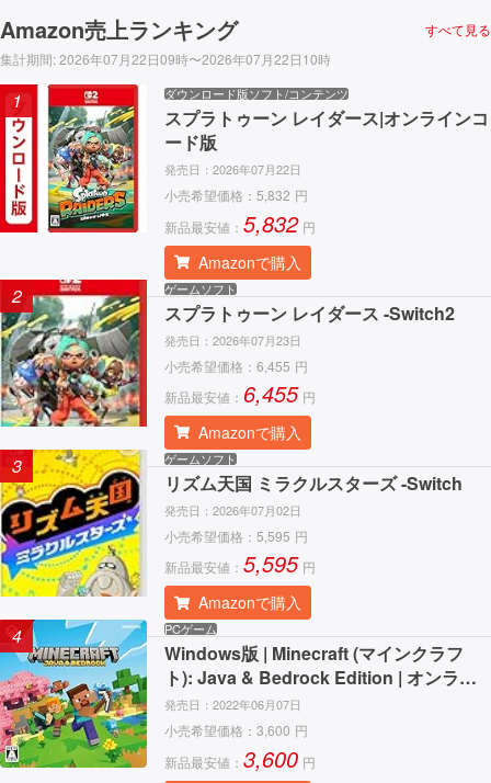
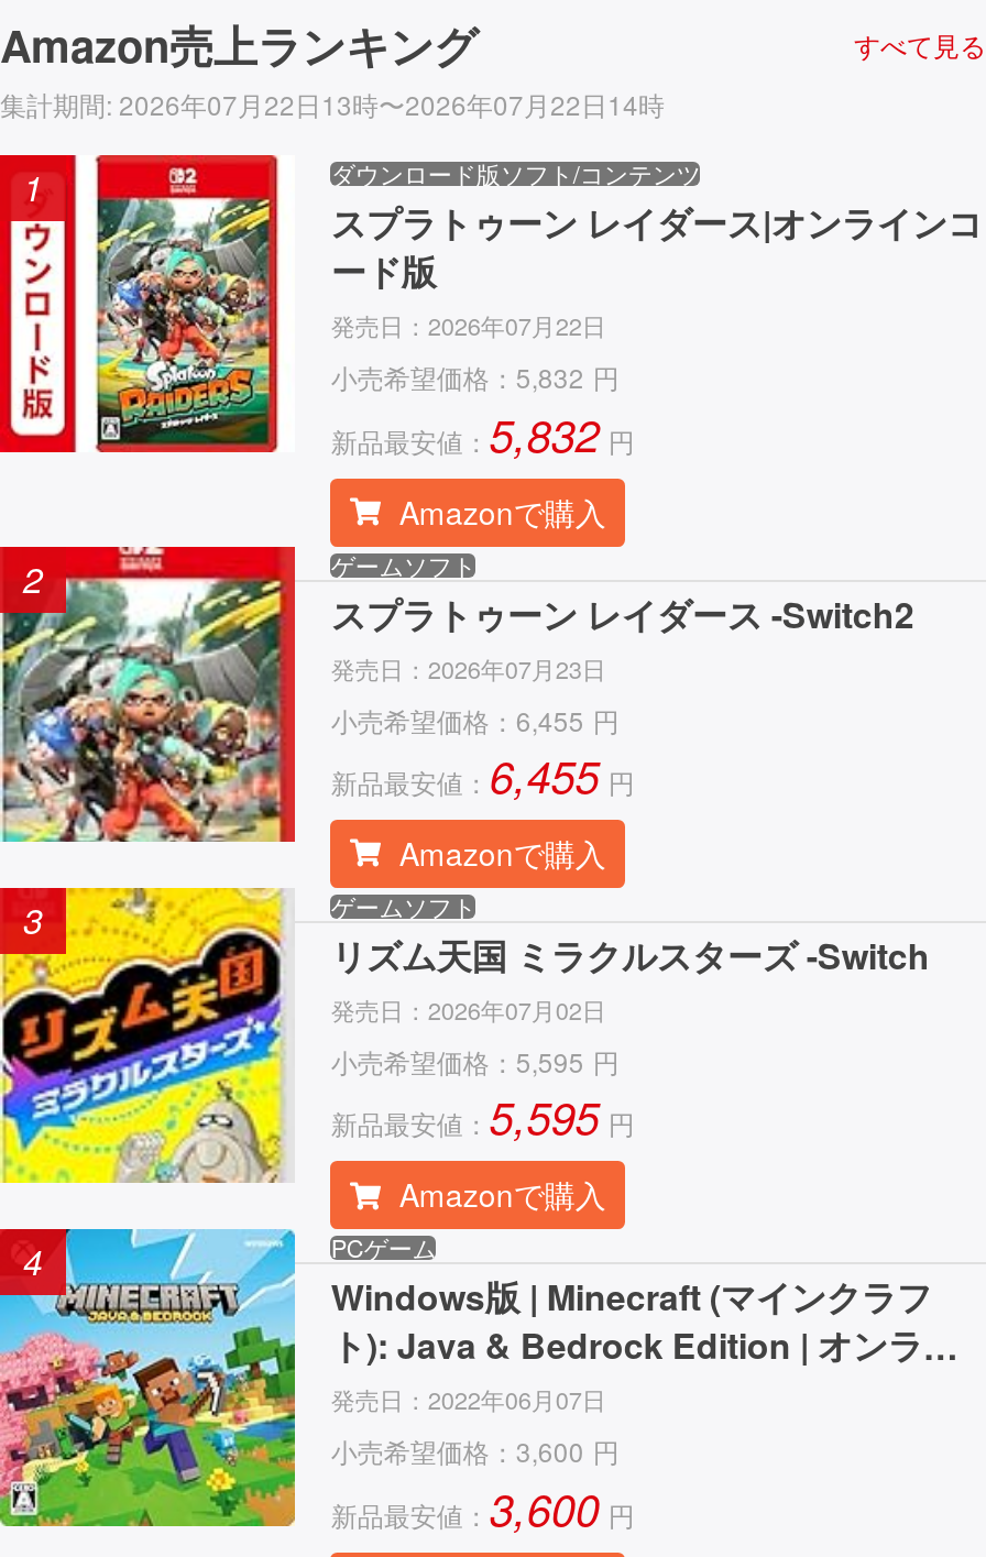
[0,50,331,68] 集計期間: 2026年07月22日09時〜2026年07月22日10時 -> [0,85,665,123] 集計期間: 2026年07月22日13時〜2026年07月22日14時

